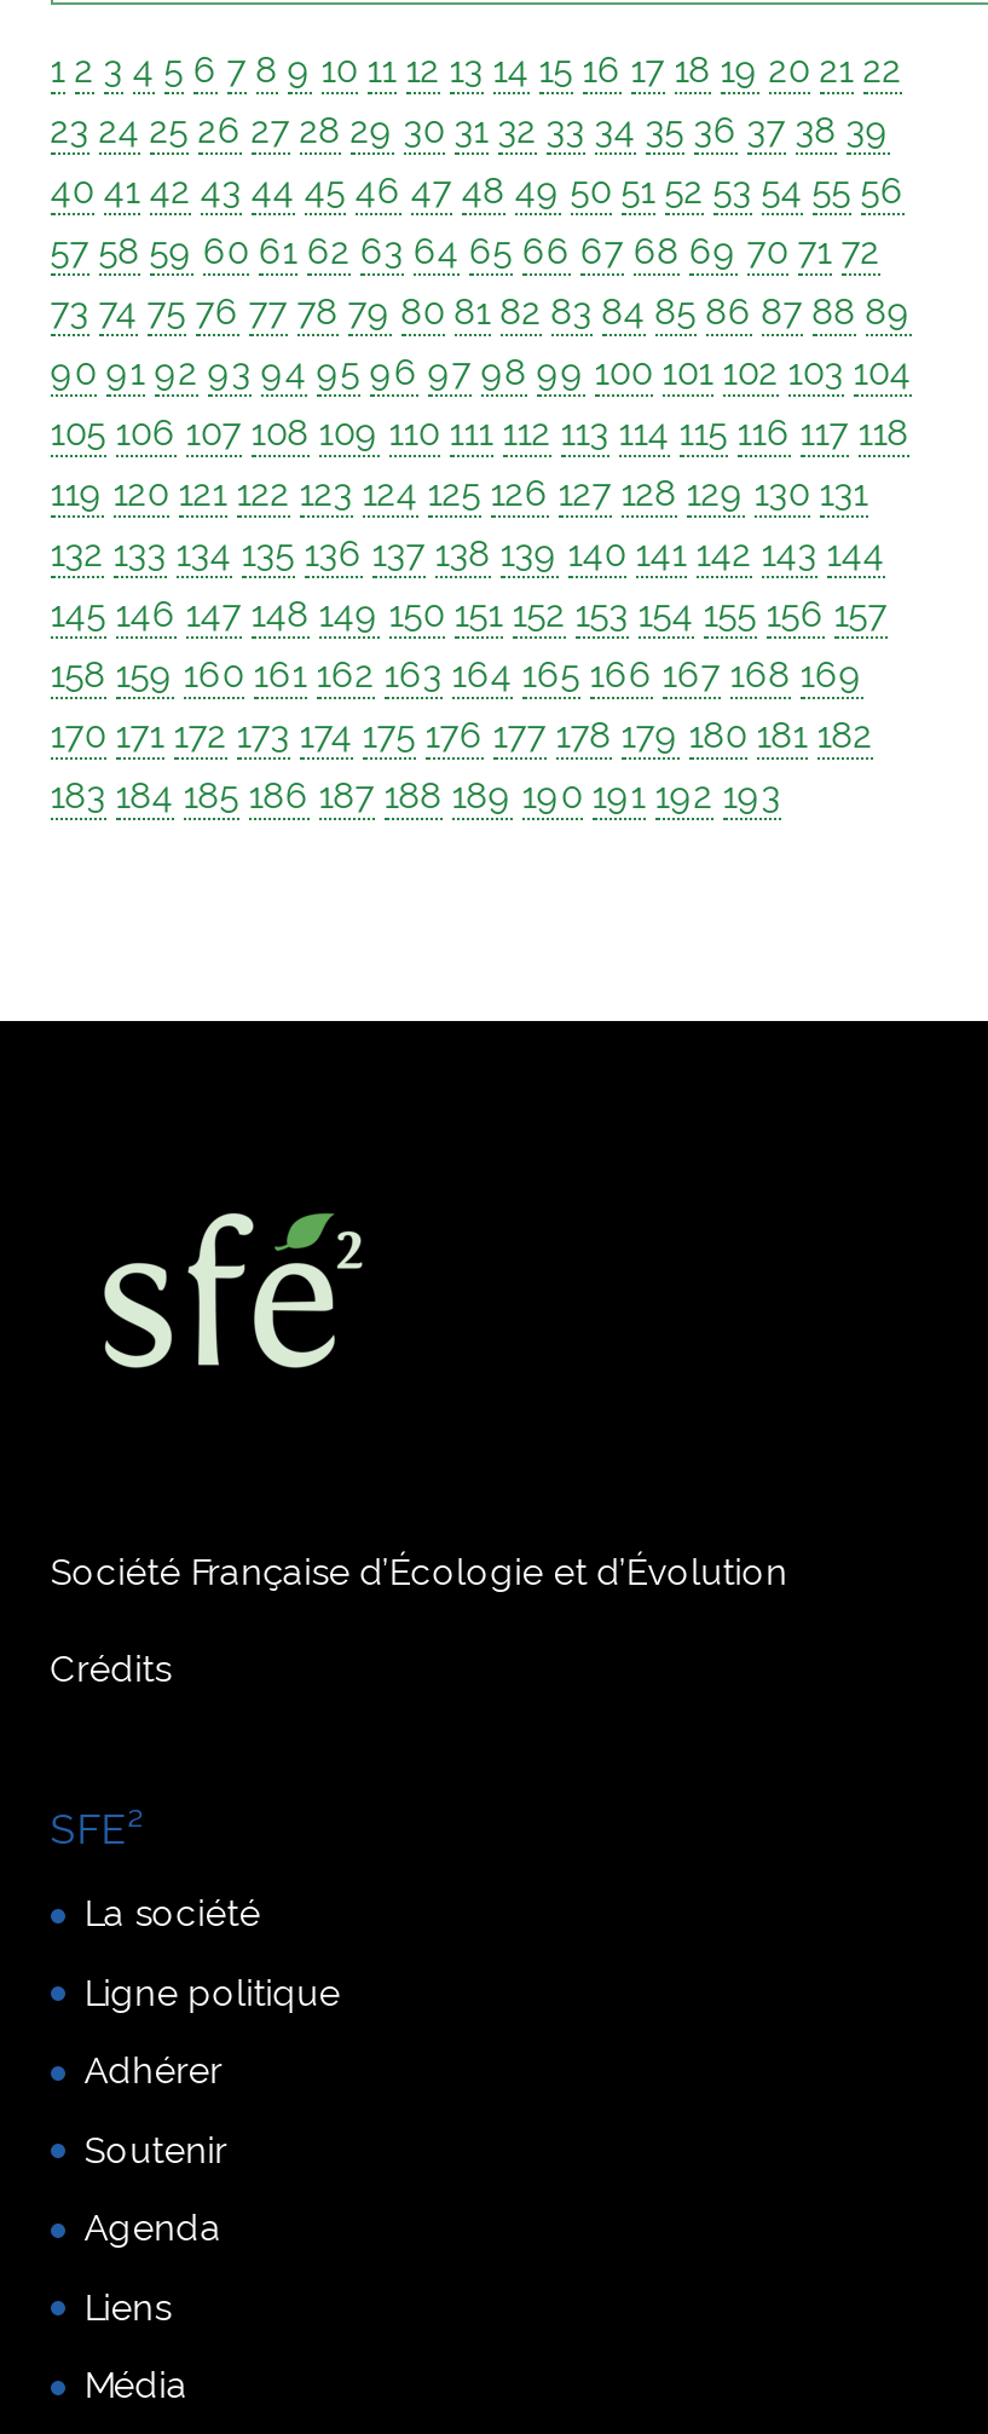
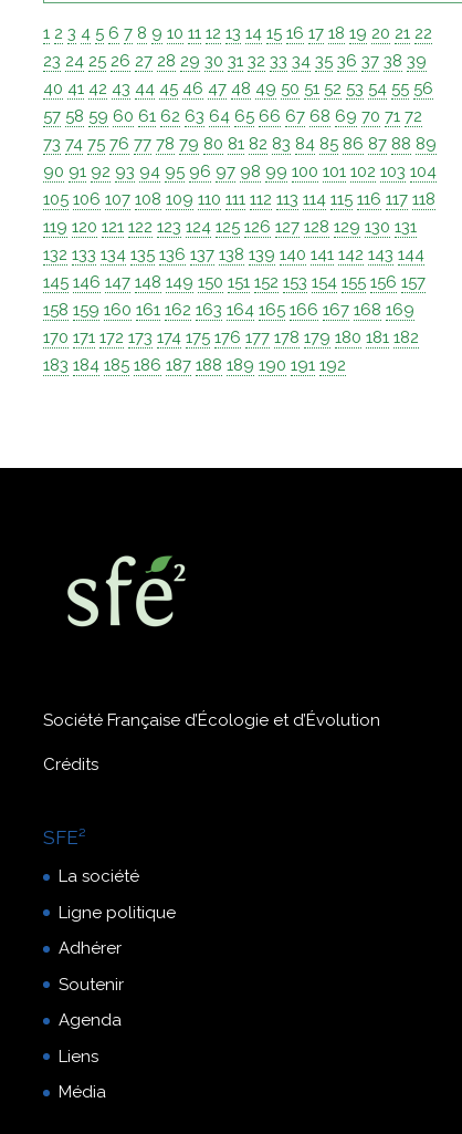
[50,774,781,818] 183 184 185 186 187 188 189 190 191 192 193 -> [43,355,346,375] 183 184 185 186 187 188 189 190 191 192

